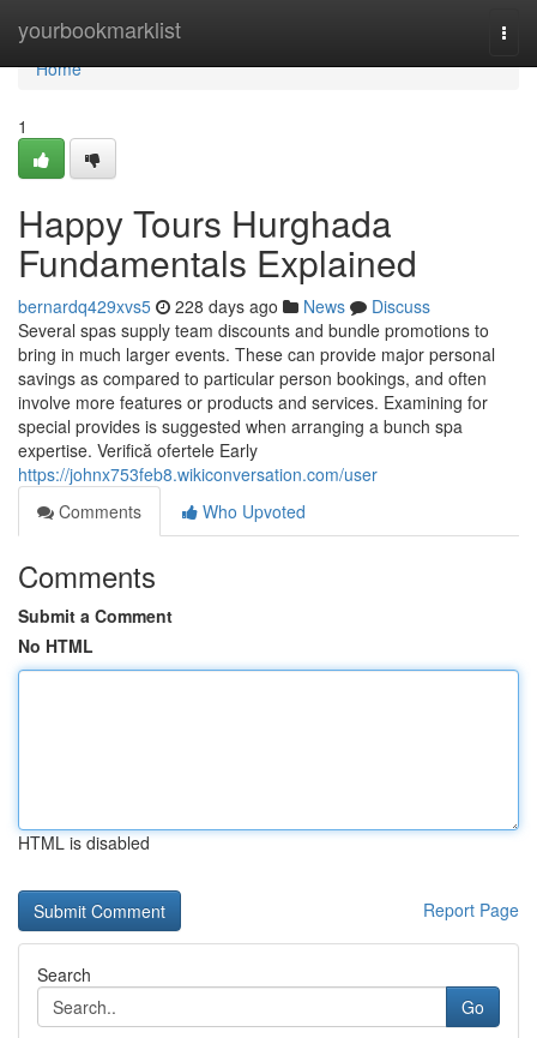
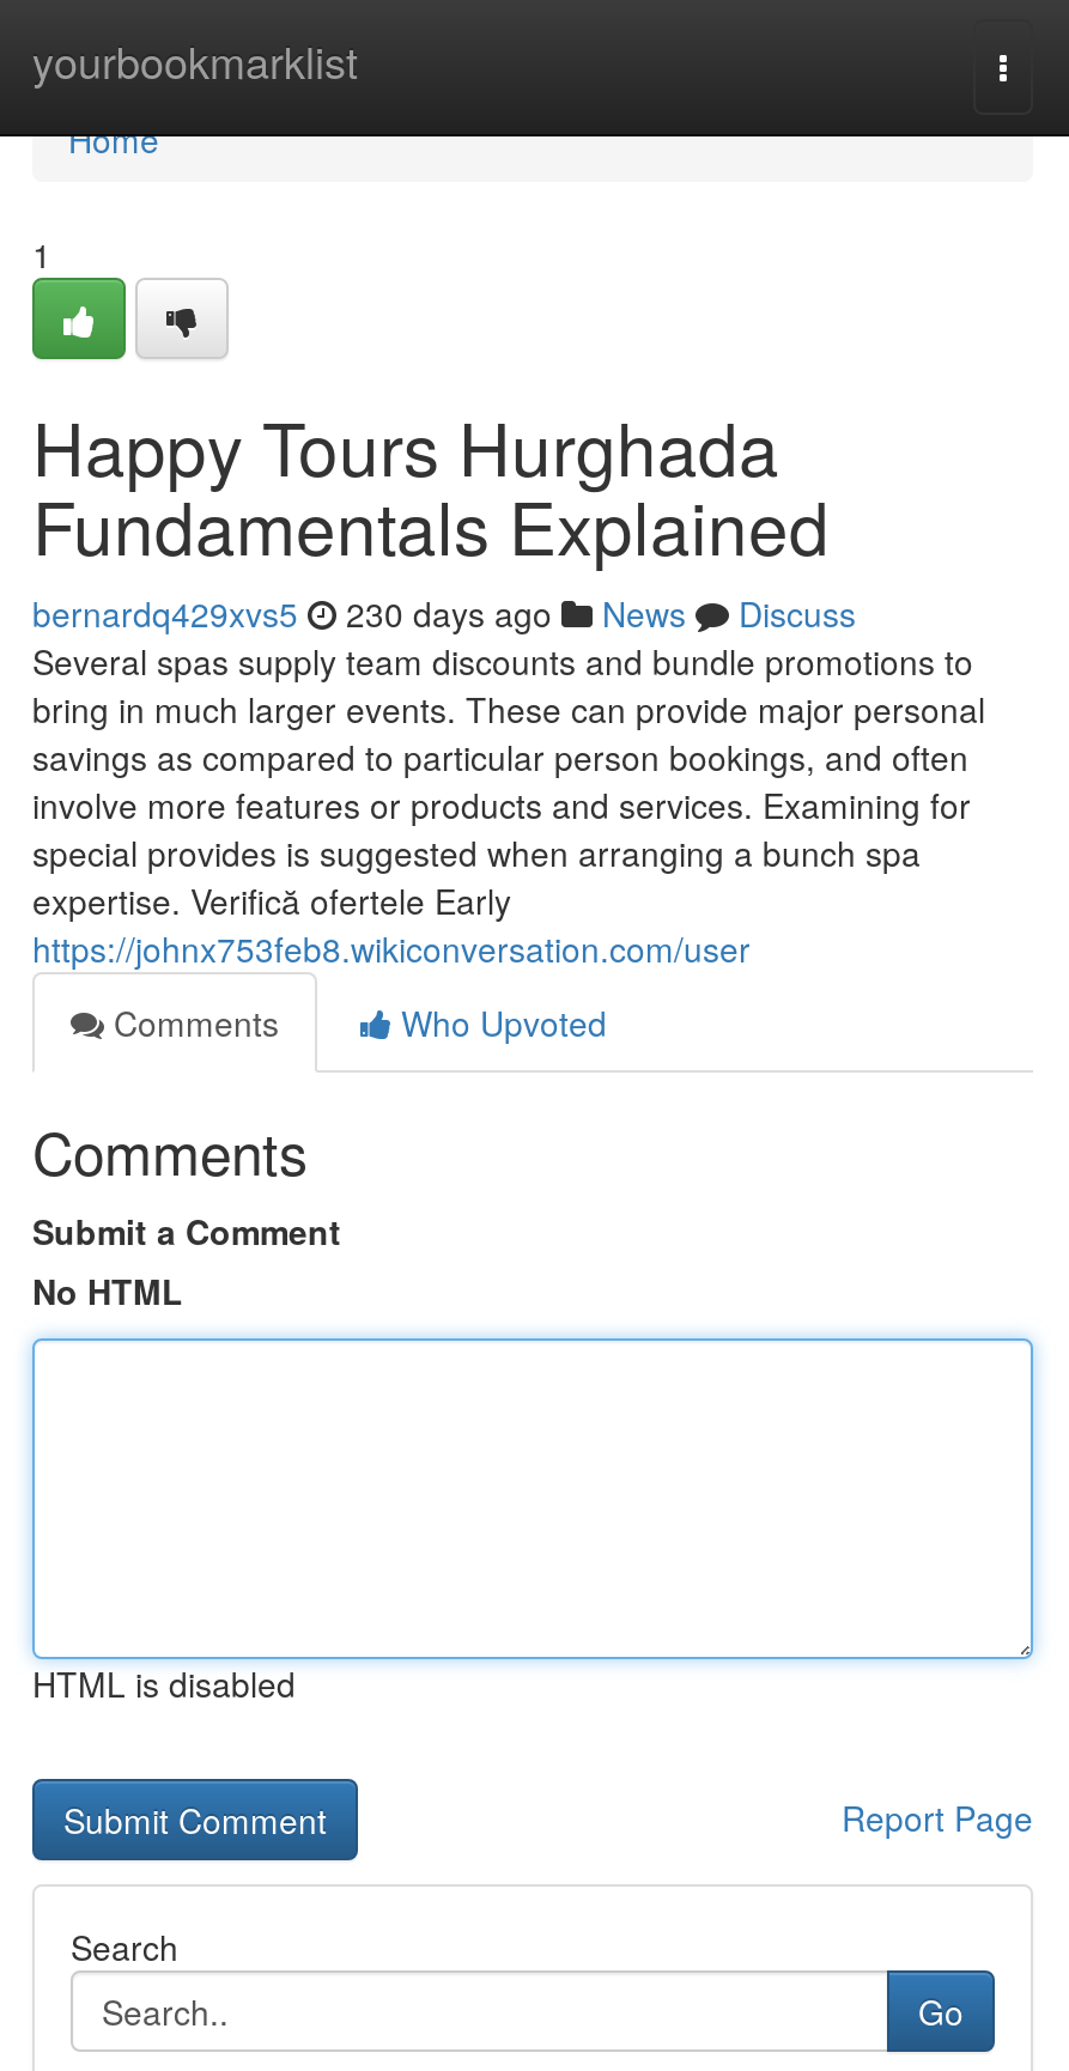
[18,294,430,318] bernardq429xvs5 228 days ago News Discuss -> [32,589,856,637] bernardq429xvs5 230 days ago News Discuss

